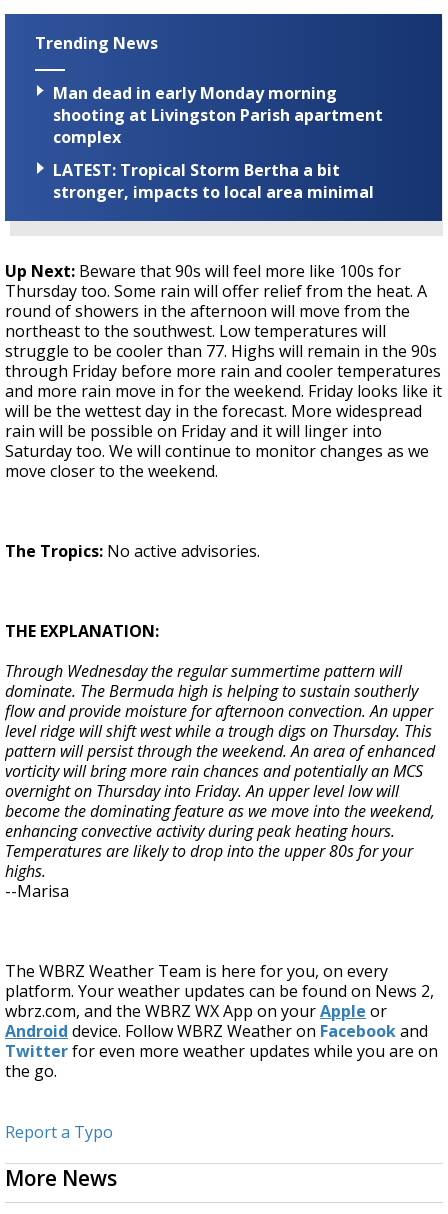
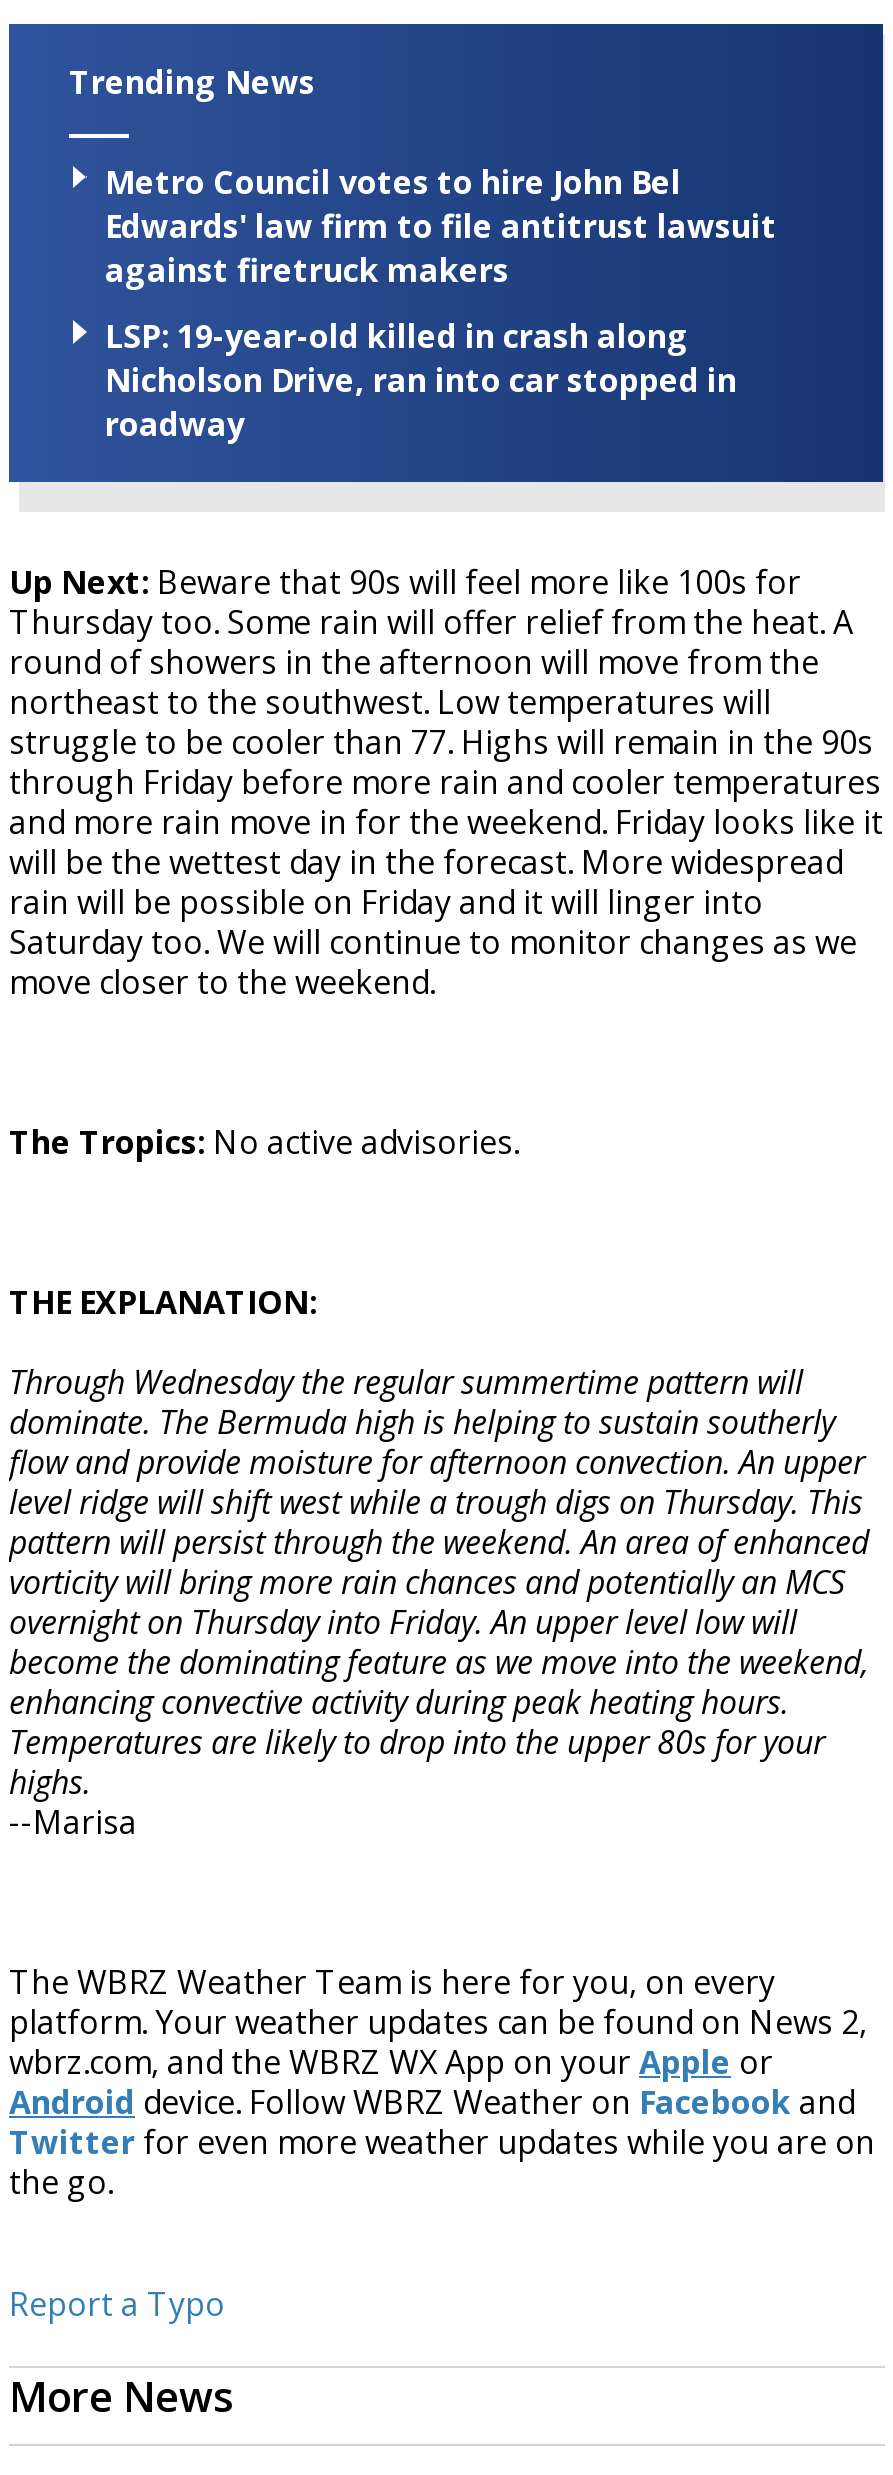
[53,82,383,148] Man dead in early Monday morning | shooting at Livingston Parish apartment | complex -> [105,160,777,292] Metro Council votes to hire John Bel | Edwards' law firm to file antitrust lawsuit | against firetruck makers
[53,159,374,203] LATEST: Tropical Storm Bertha a bit | stronger, impacts to local area minimal -> [105,314,737,446] LSP: 19-year-old killed in crash along | Nicholson Drive, ran into car stopped in | roadway

